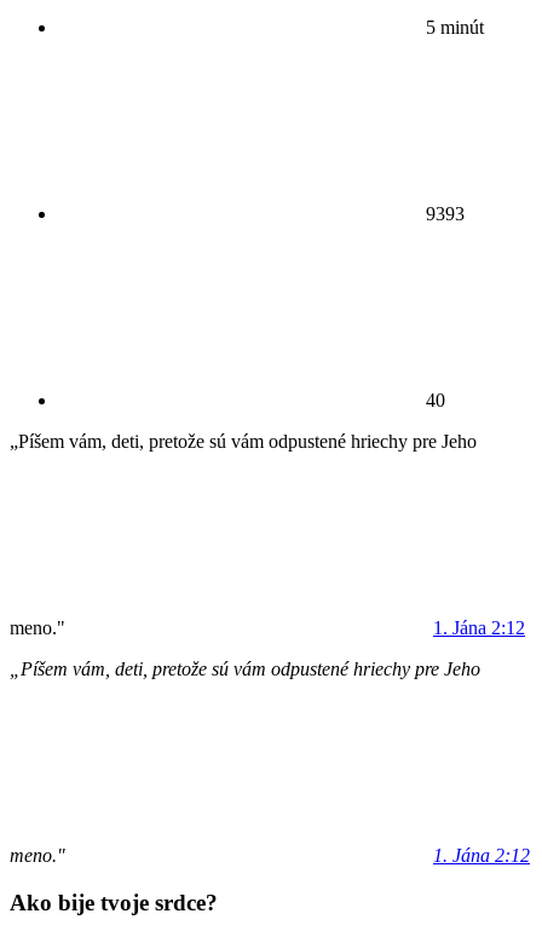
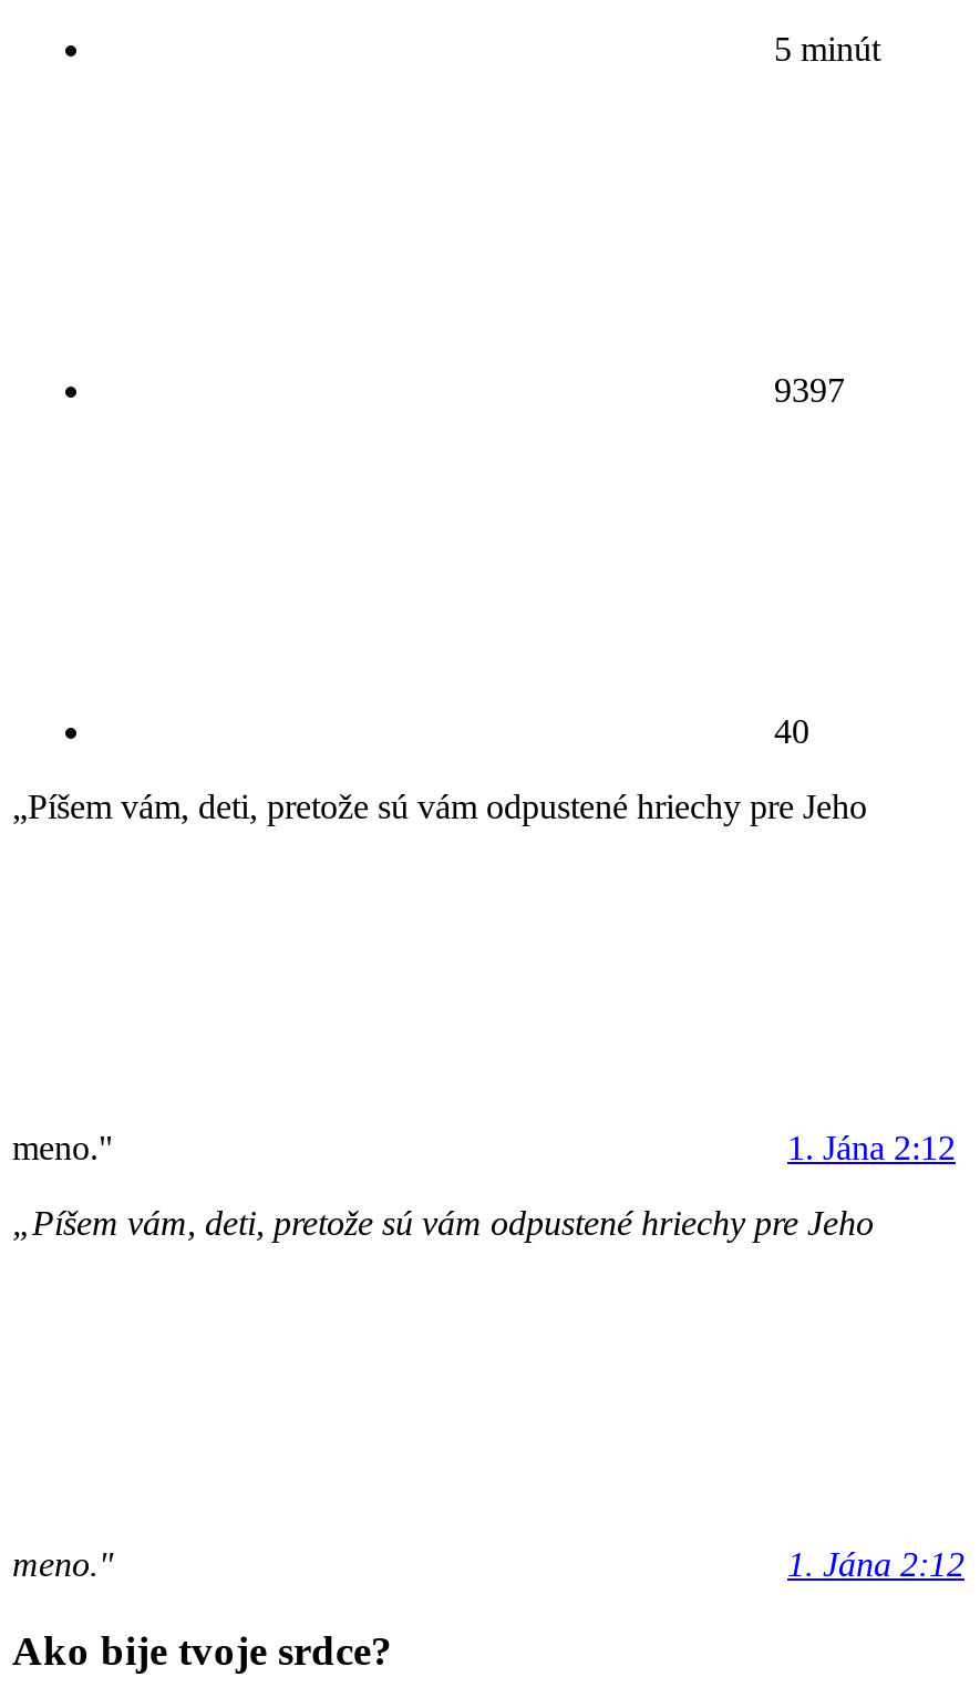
[421,204,465,224] 9393 -> [765,372,845,410] 9397

